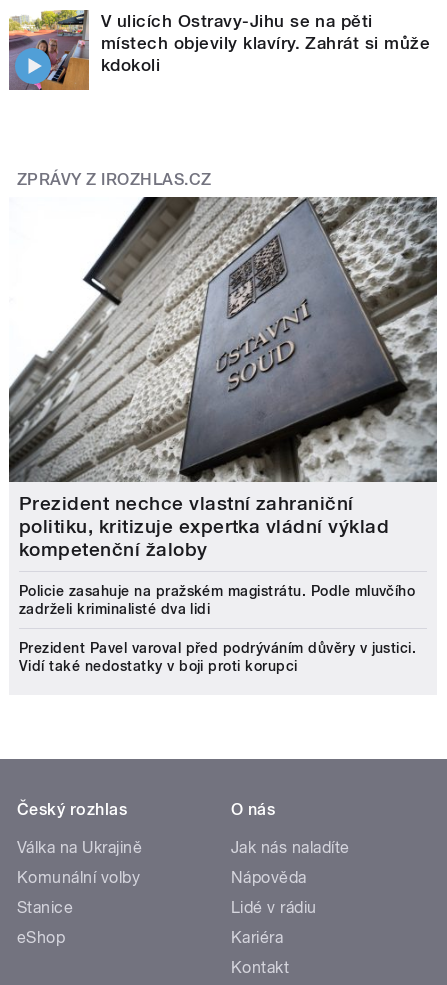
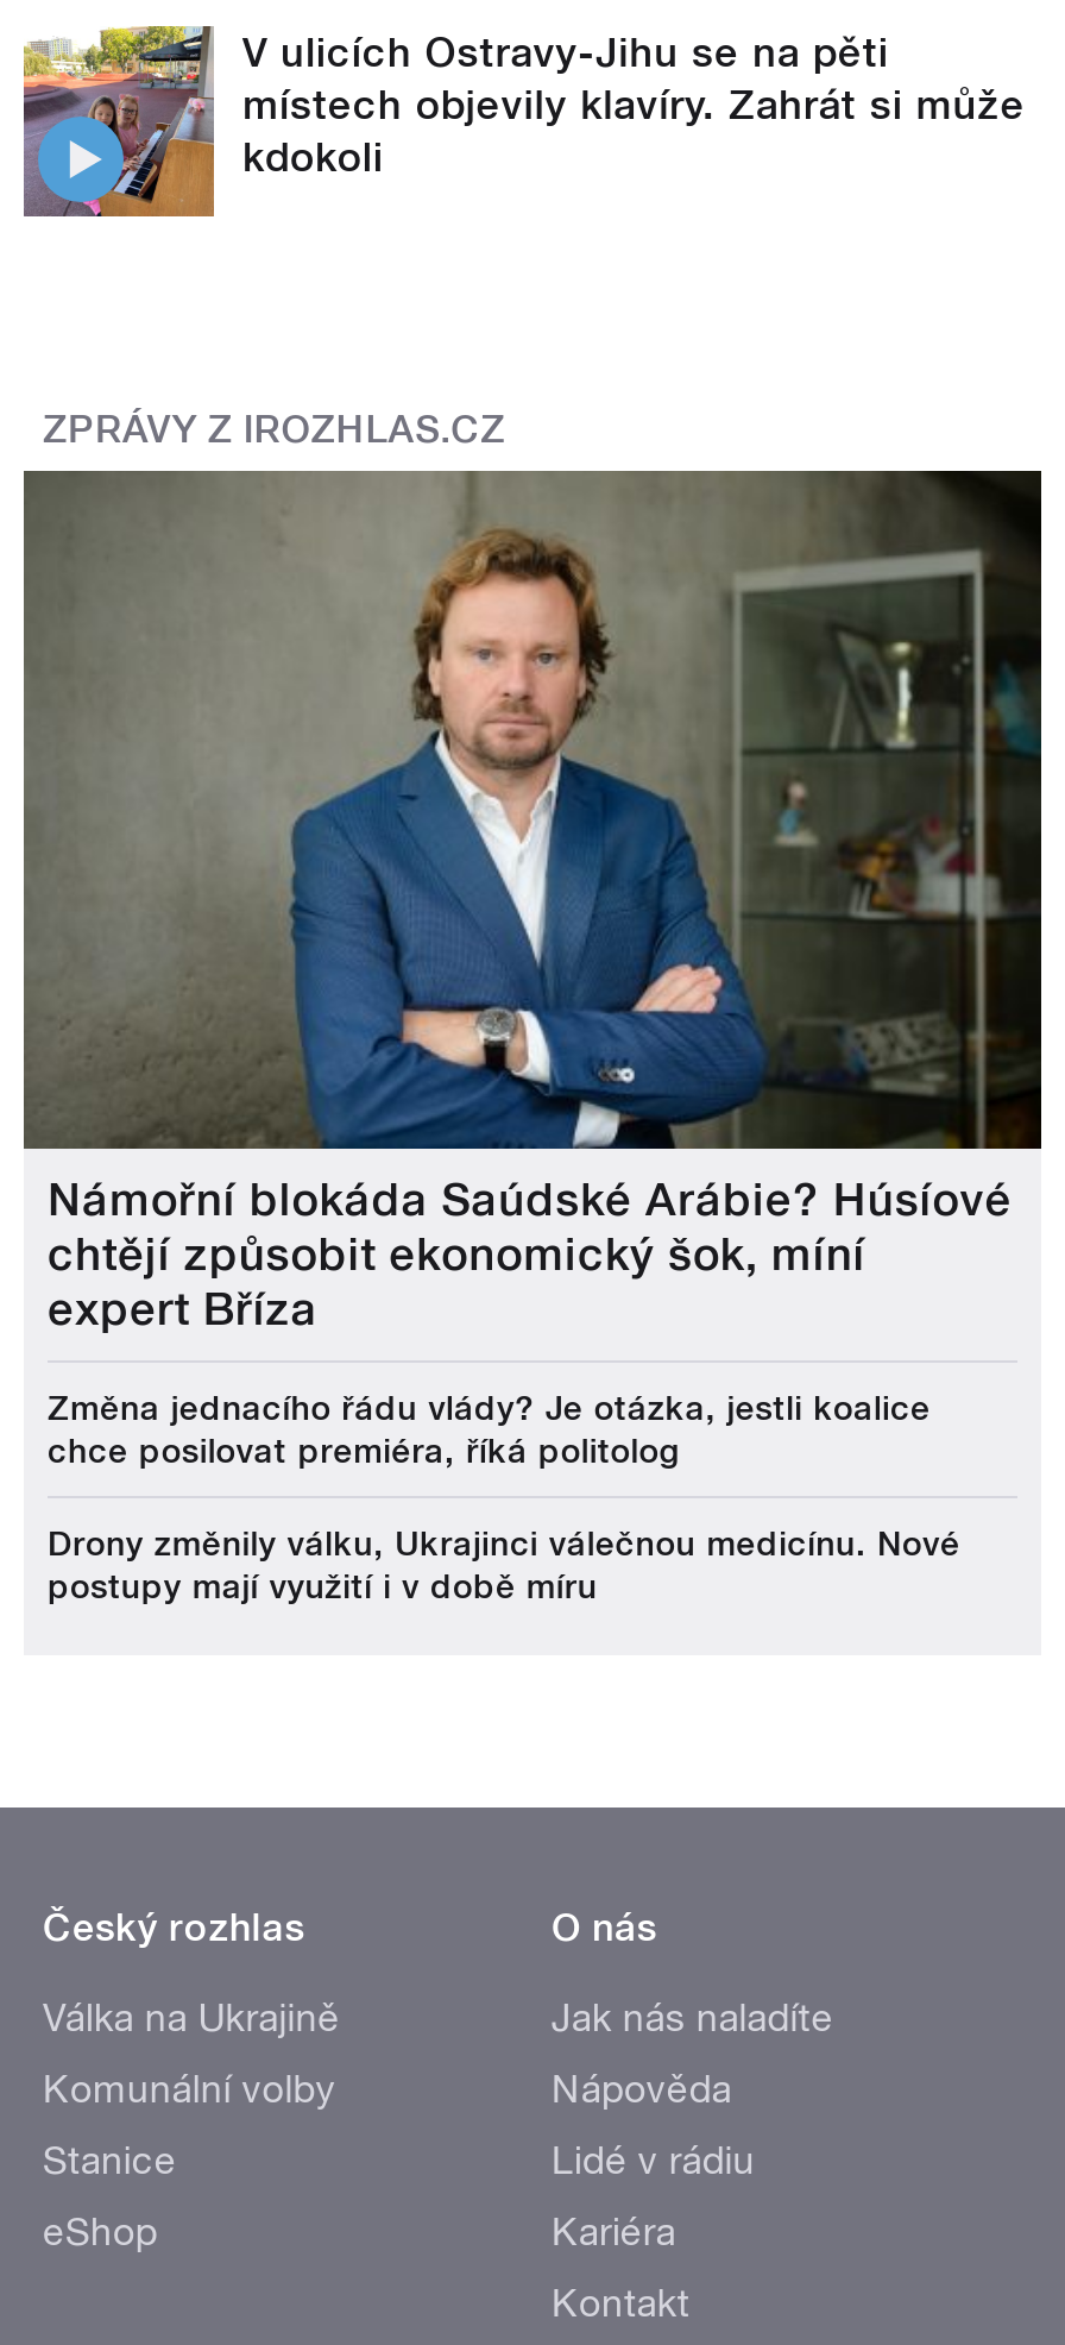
[9,196,438,561] [image] | Prezident nechce vlastní zahraniční | politiku, kritizuje expertka vládní výklad | kompetenční žaloby -> [21,469,1044,1337] [image] | Námořní blokáda Saúdské Arábie? Húsíové | chtějí způsobit ekonomický šok, míní | expert Bříza
[19,583,415,617] Policie zasahuje na pražském magistrátu. Podle mluvčího | zadrželi kriminalisté dva lidi -> [48,1389,931,1470] Změna jednacího řádu vlády? Je otázka, jestli koalice | chce posilovat premiéra, říká politolog
[19,640,416,674] Prezident Pavel varoval před podrýváním důvěry v justici. | Vidí také nedostatky v boji proti korupci -> [48,1524,960,1605] Drony změnily válku, Ukrajinci válečnou medicínu. Nové | postupy mají využití i v době míru

